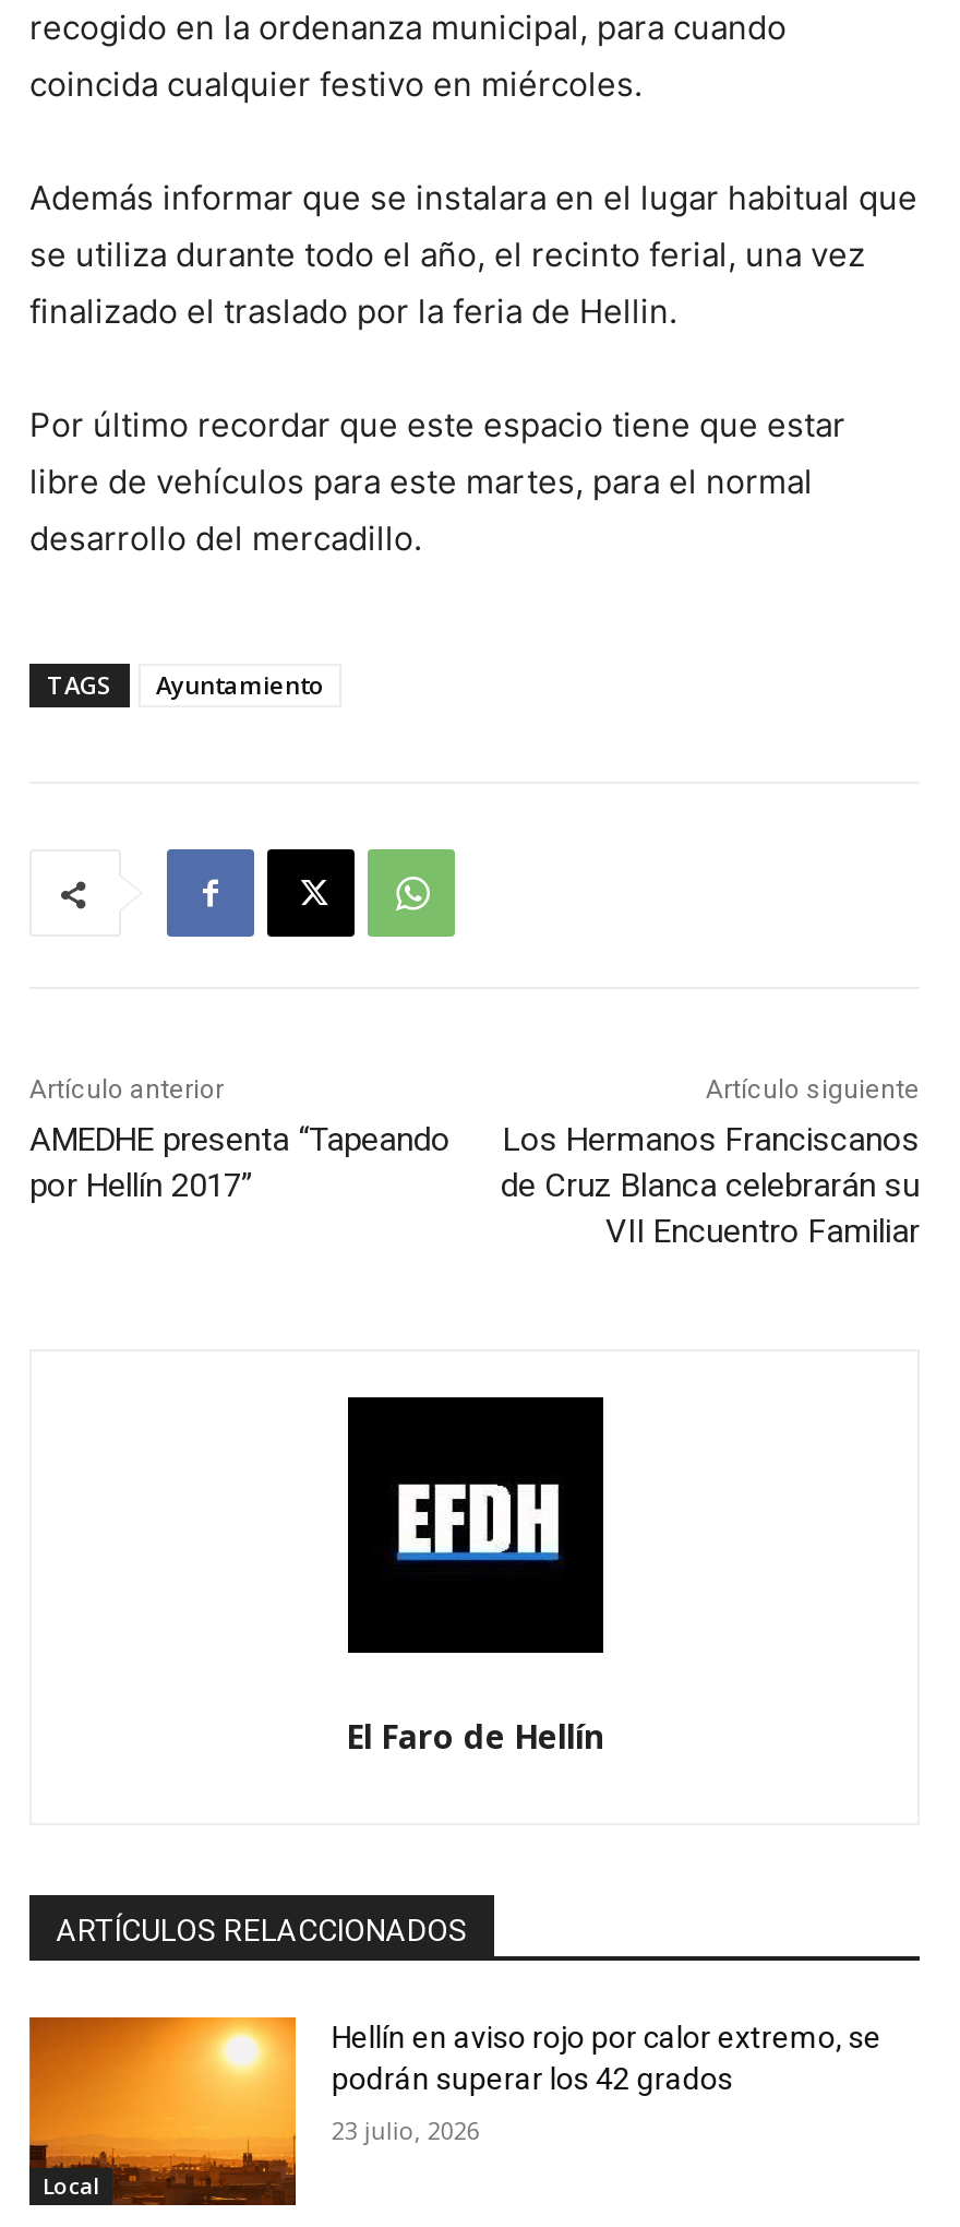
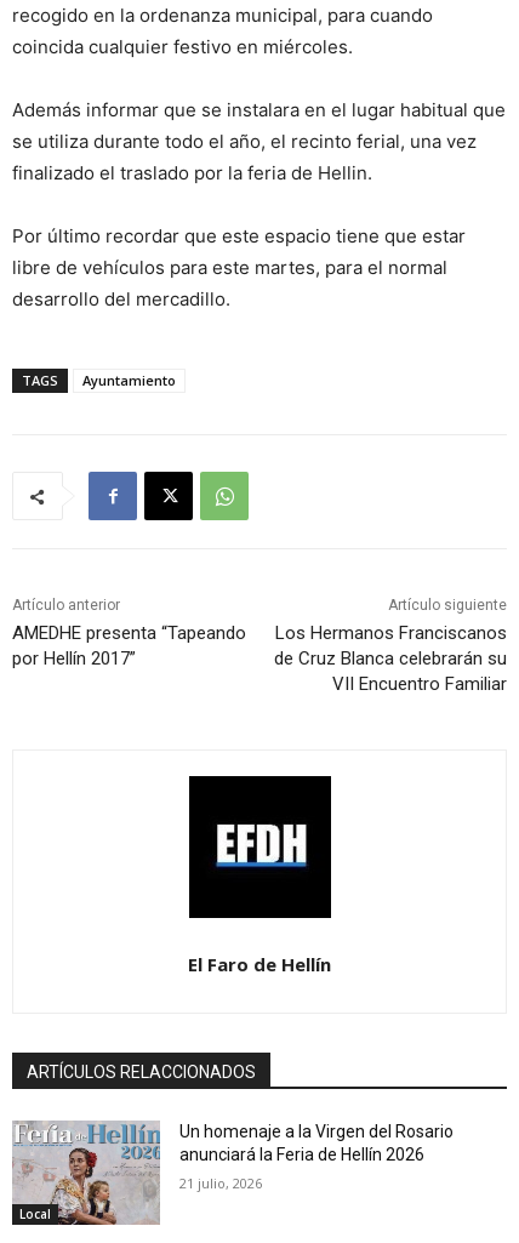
[27,2015,881,2207] [image] | Hellín en aviso rojo por calor extremo, se | podrán superar los 42 grados -> [12,1121,454,1226] [image] | Un homenaje a la Virgen del Rosario | anunciará la Feria de Hellín 2026
[331,2114,480,2147] 23 julio, 2026 -> [180,1174,262,1193] 21 julio, 2026

